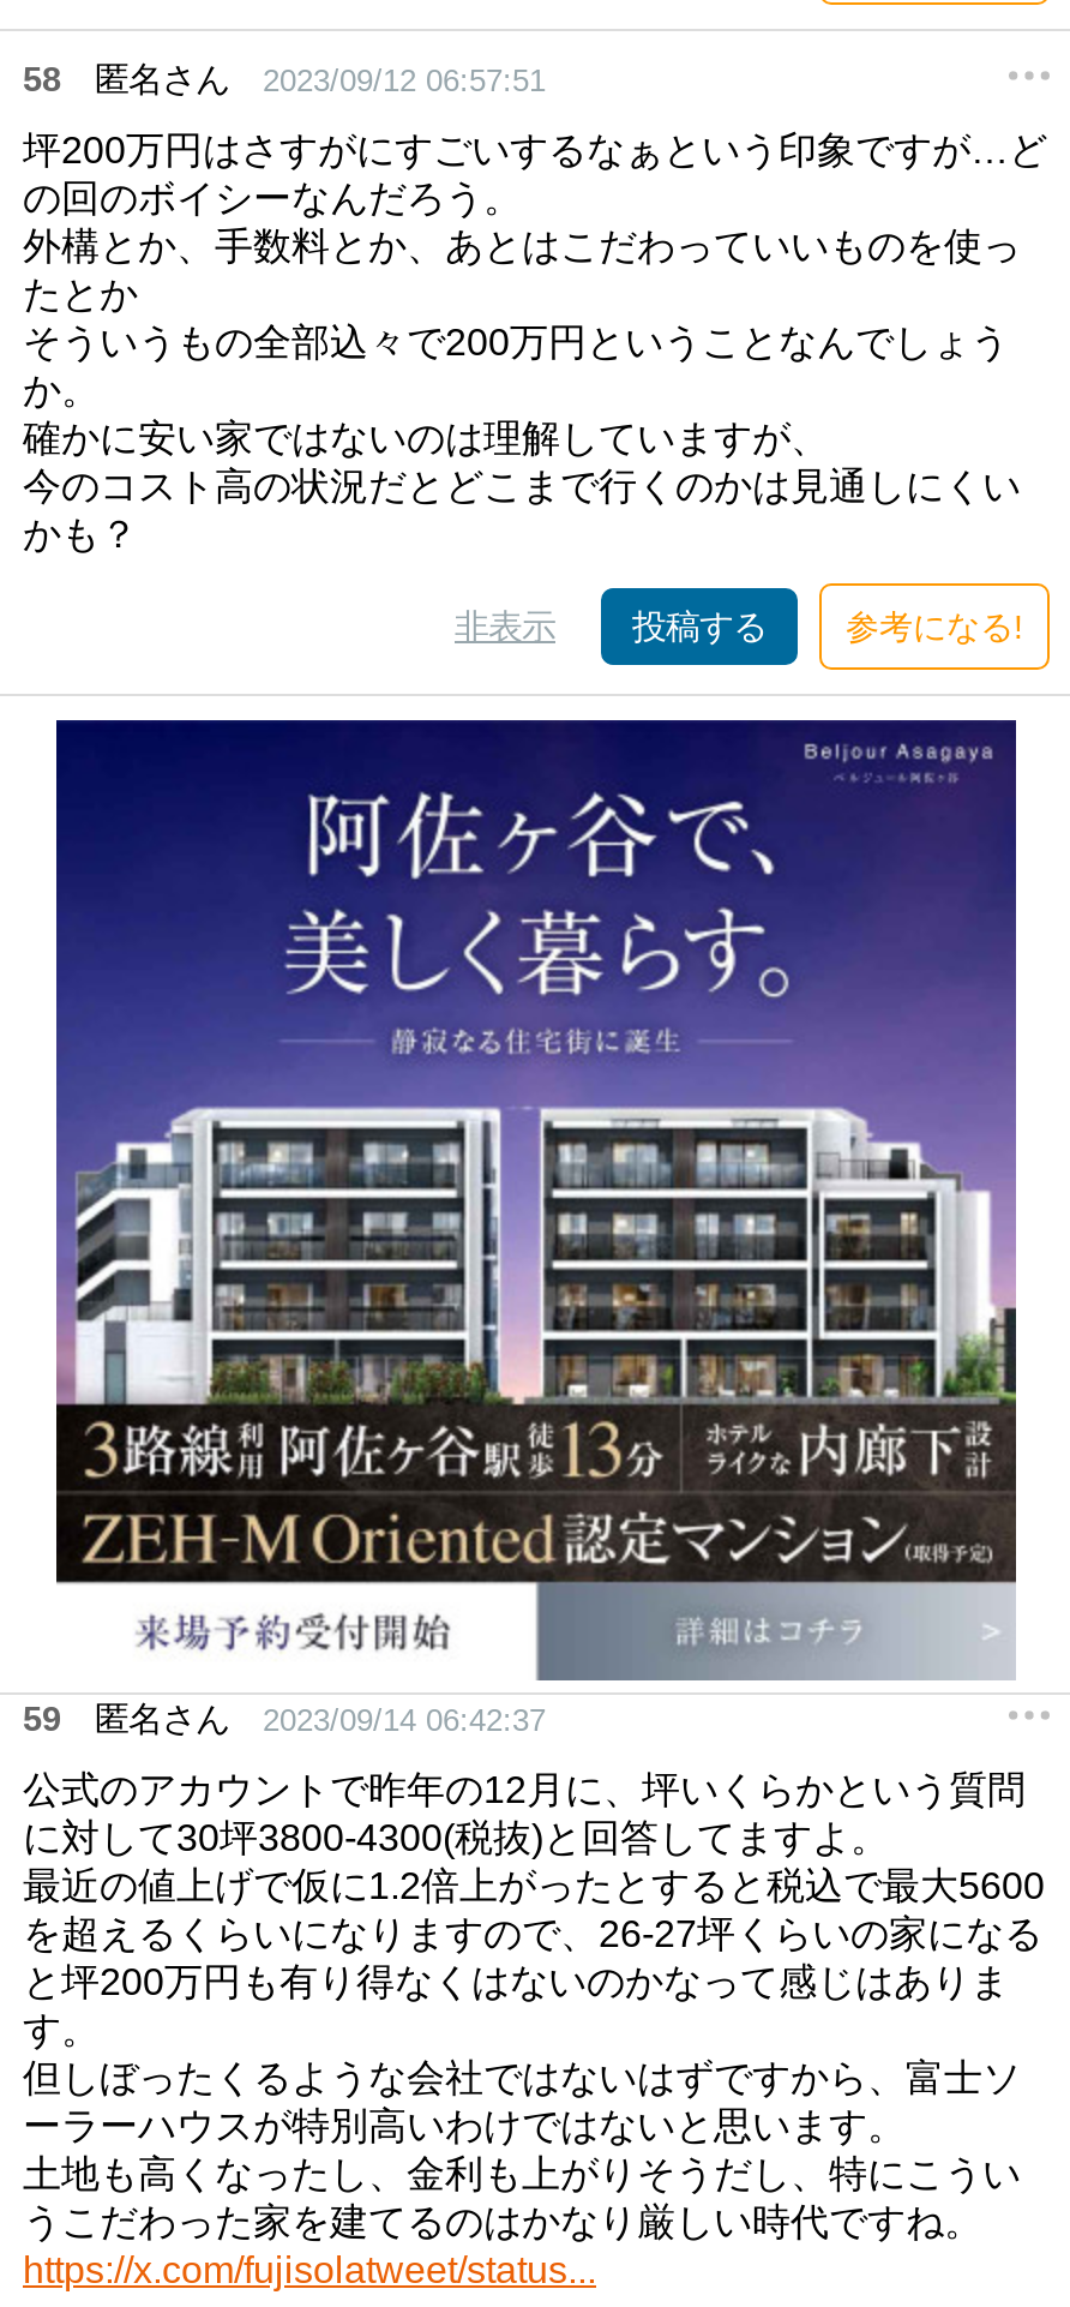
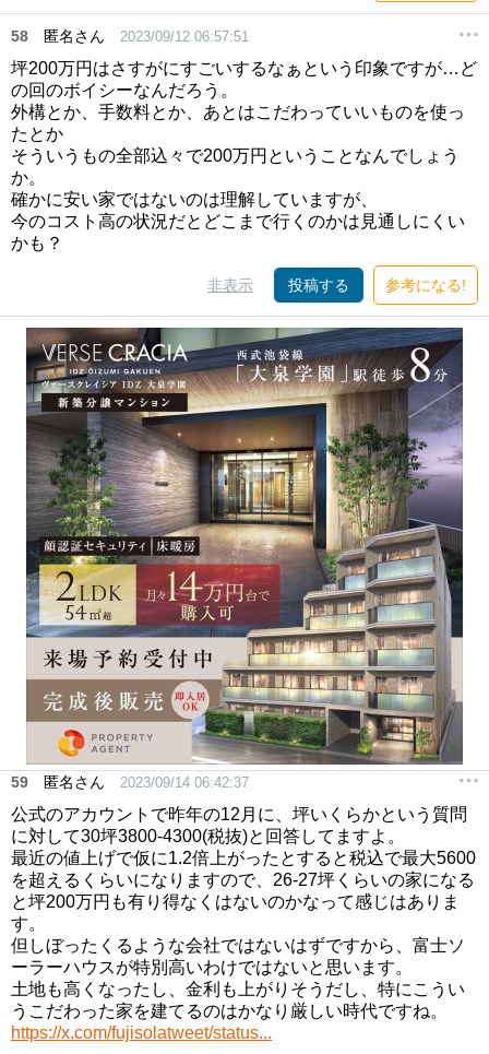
[54,718,1018,1680] [image] -> [25,327,464,766] [image]

